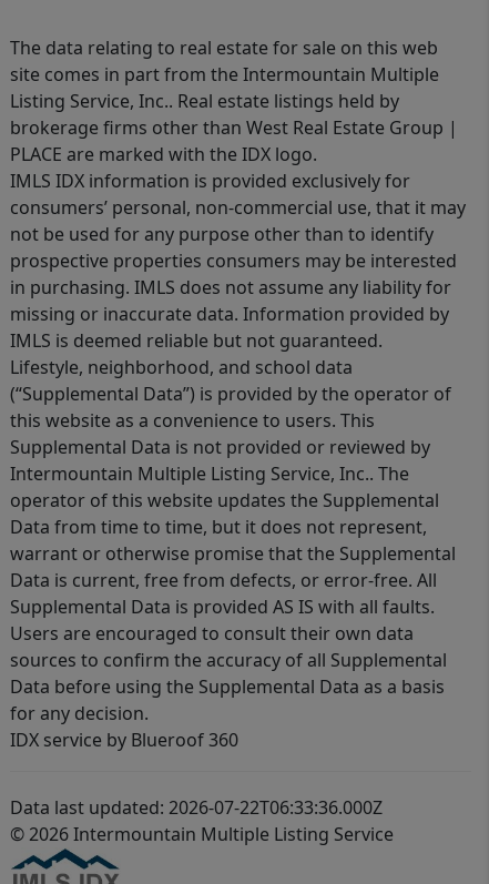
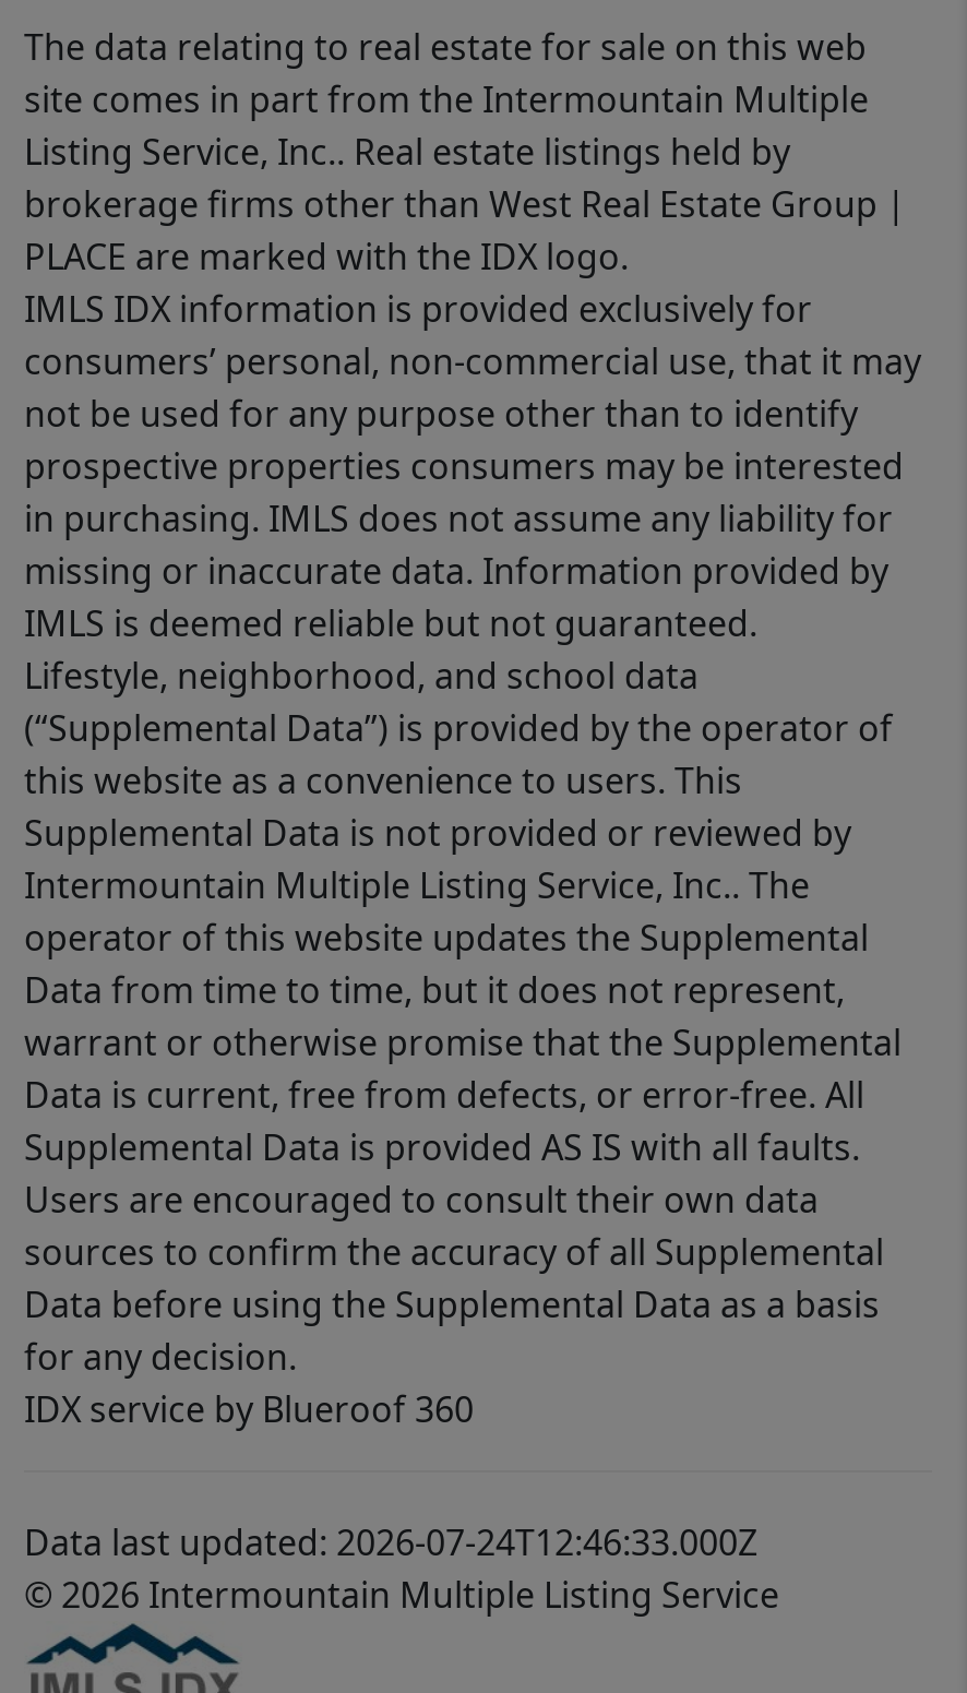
[10,795,383,820] Data last updated: 2026-07-22T06:33:36.000Z -> [24,1519,757,1567] Data last updated: 2026-07-24T12:46:33.000Z

